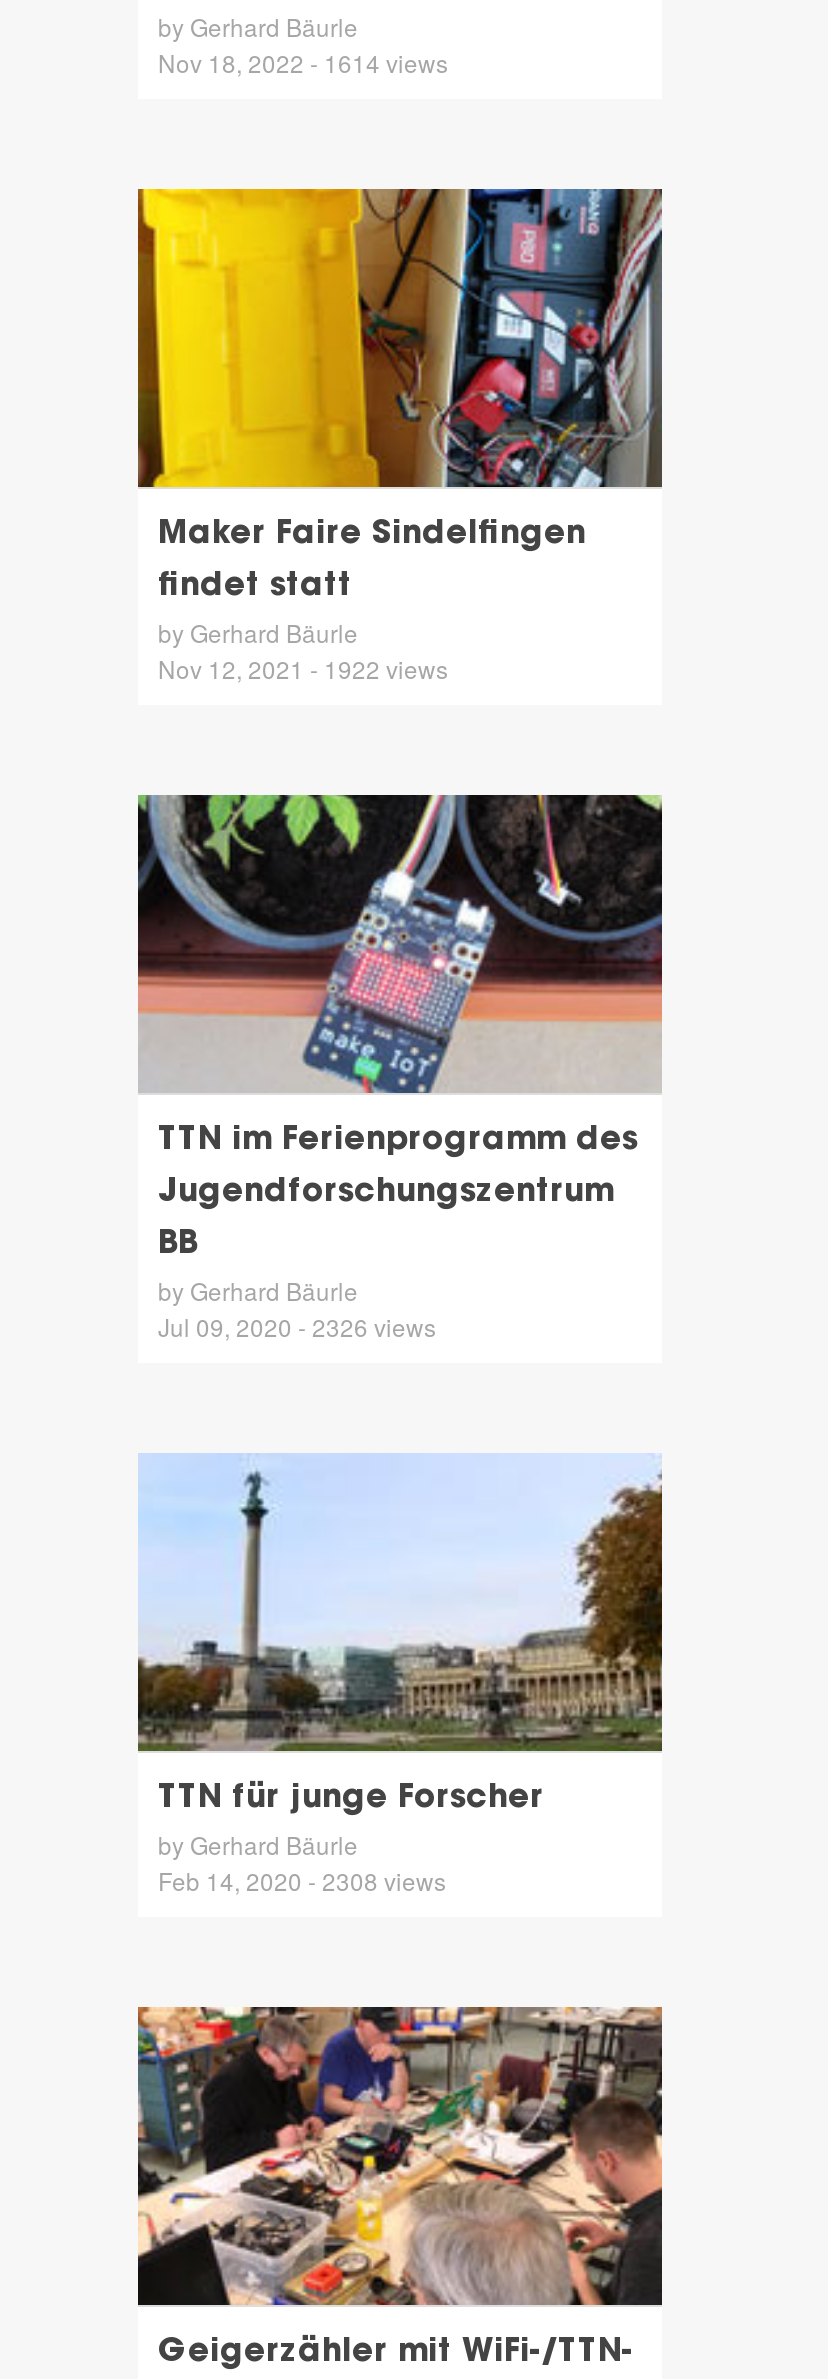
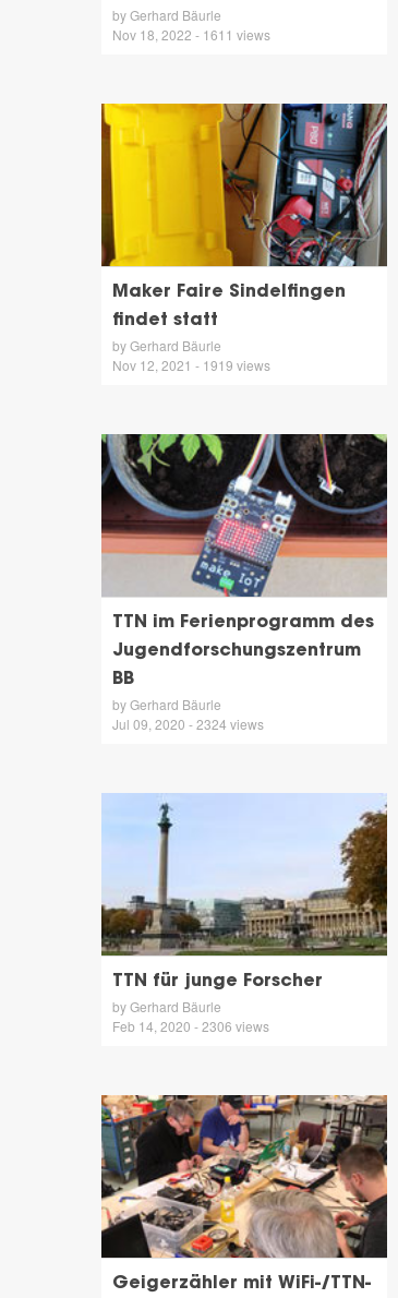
[158,45,448,79] Nov 18, 2022 - 1614 views -> [112,25,270,44] Nov 18, 2022 - 1611 views
[158,651,448,685] Nov 12, 2021 - 1922 views -> [112,356,270,374] Nov 12, 2021 - 1919 views
[158,1309,436,1343] Jul 09, 2020 - 2326 views -> [112,714,264,733] Jul 09, 2020 - 2324 views
[158,1863,446,1897] Feb 14, 2020 - 2308 views -> [112,1017,269,1035] Feb 14, 2020 - 2306 views

